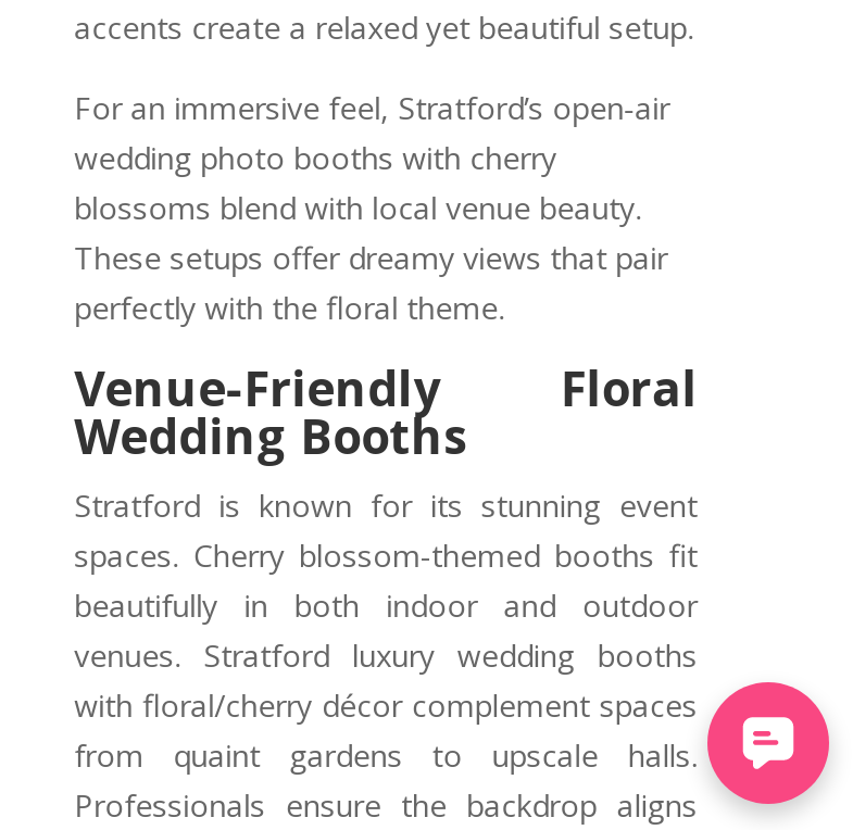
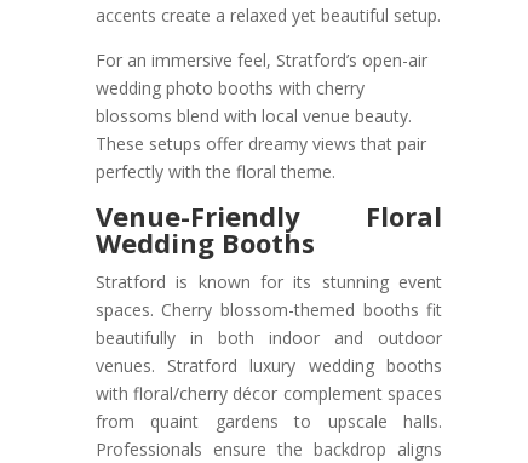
[705,680,833,815] [image] -> none

